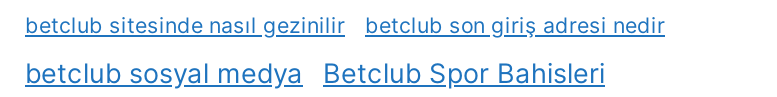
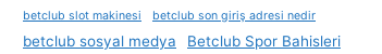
[25,12,345,38] betclub sitesinde nasıl gezinilir -> [23,8,141,22] betclub slot makinesi

